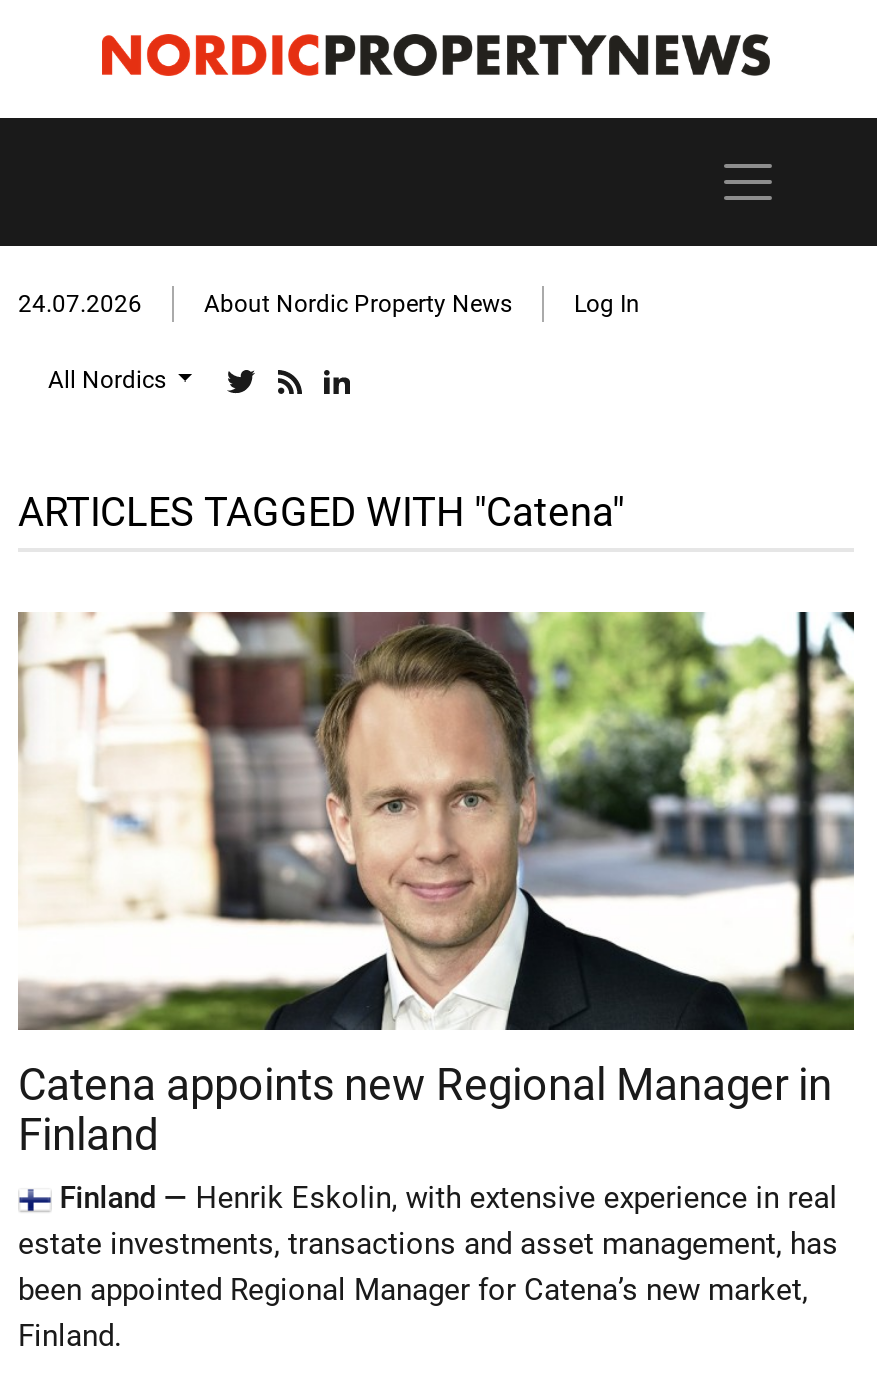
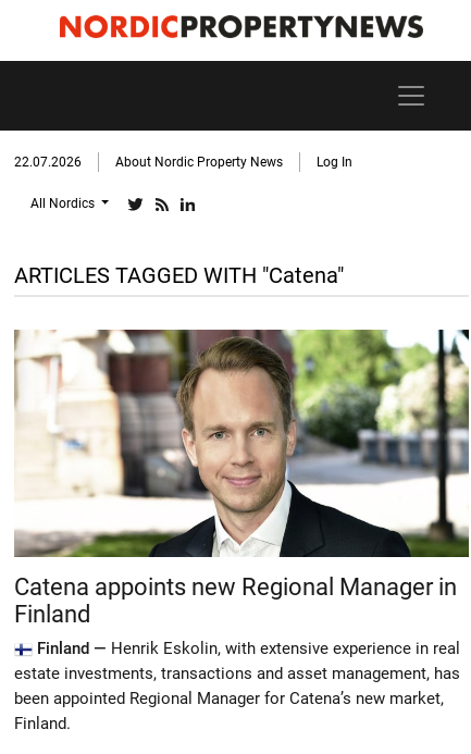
[18,290,142,318] 24.07.2026 -> [14,154,82,170] 22.07.2026

